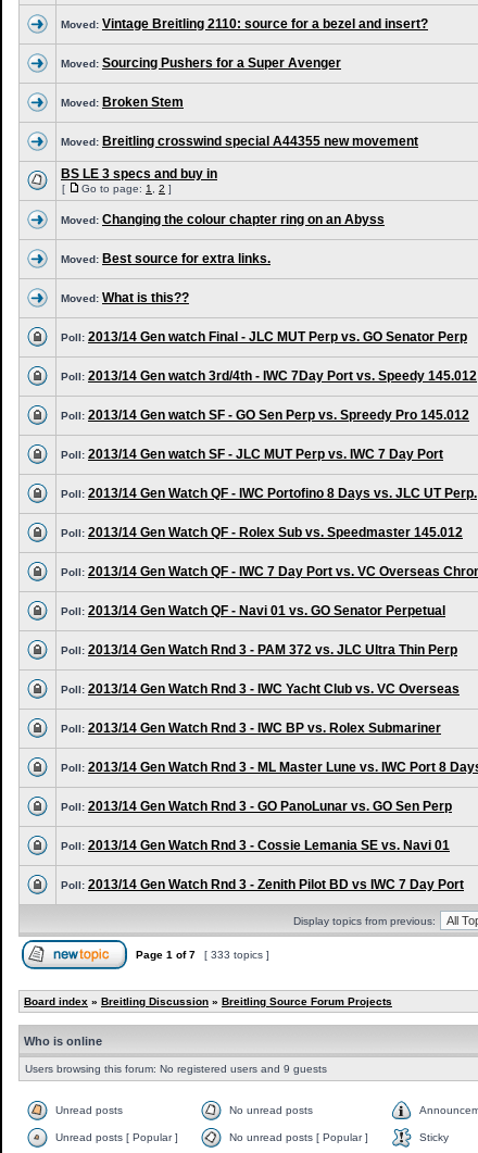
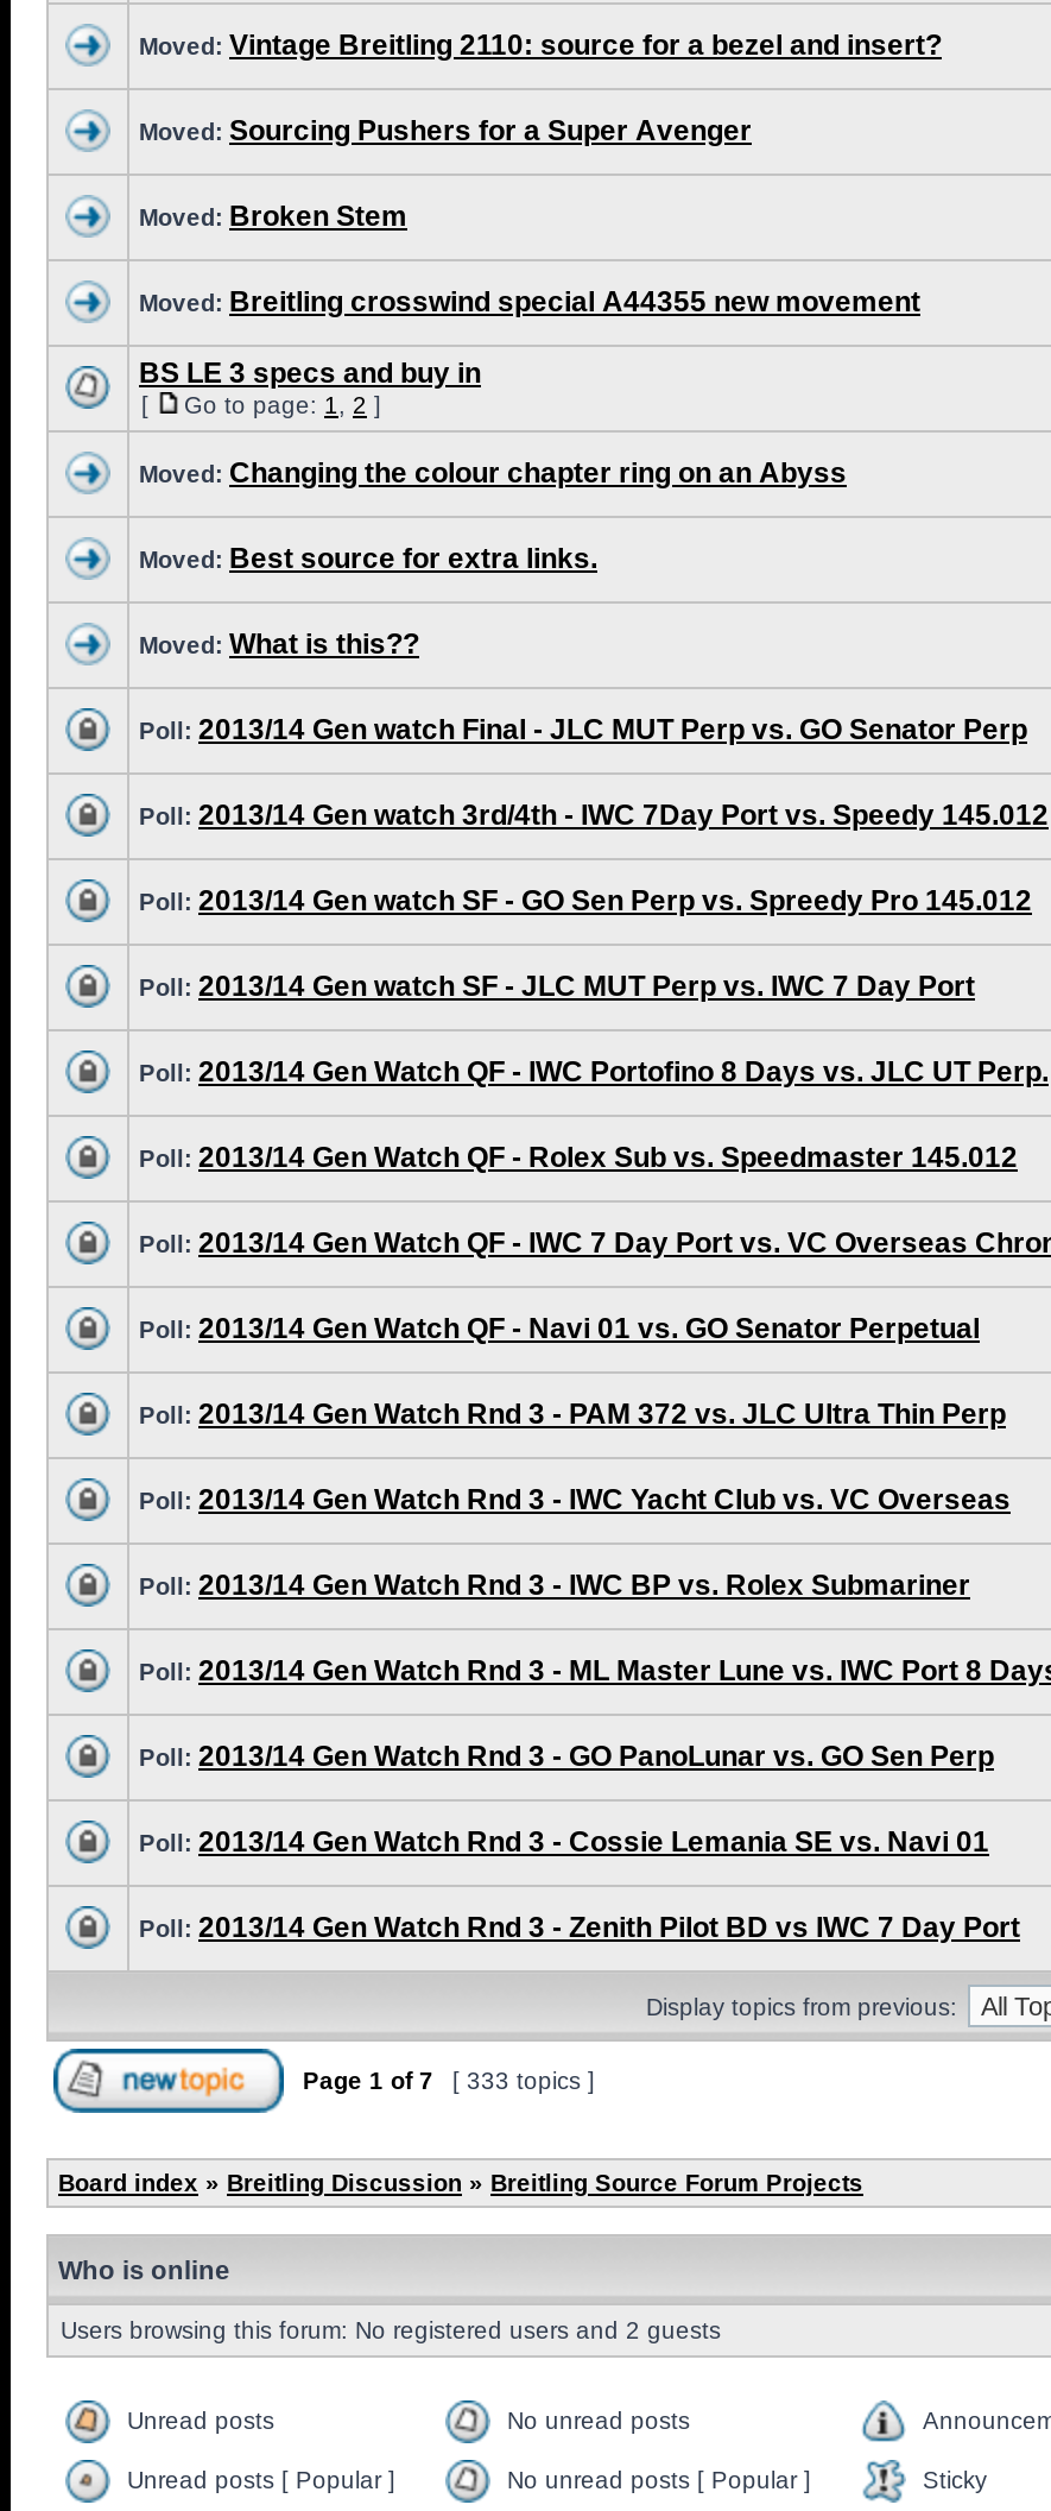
[25,1063,327,1075] Users browsing this forum: No registered users and 9 guests -> [61,2317,721,2343] Users browsing this forum: No registered users and 2 guests

